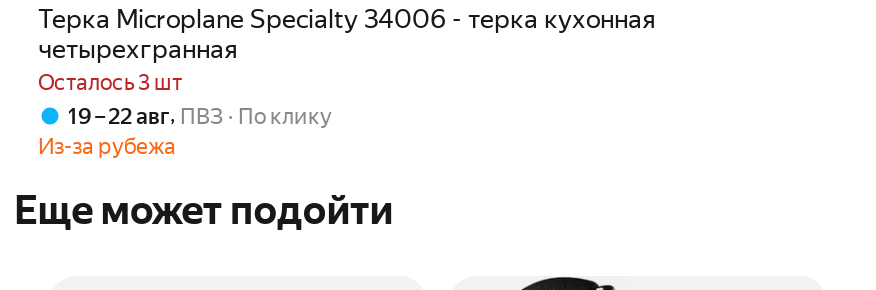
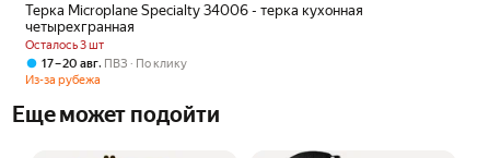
[68,103,332,130] 19 – 22 авг, ПВЗ По клику -> [42,56,187,71] 17 – 20 авг, ПВЗ По клику

